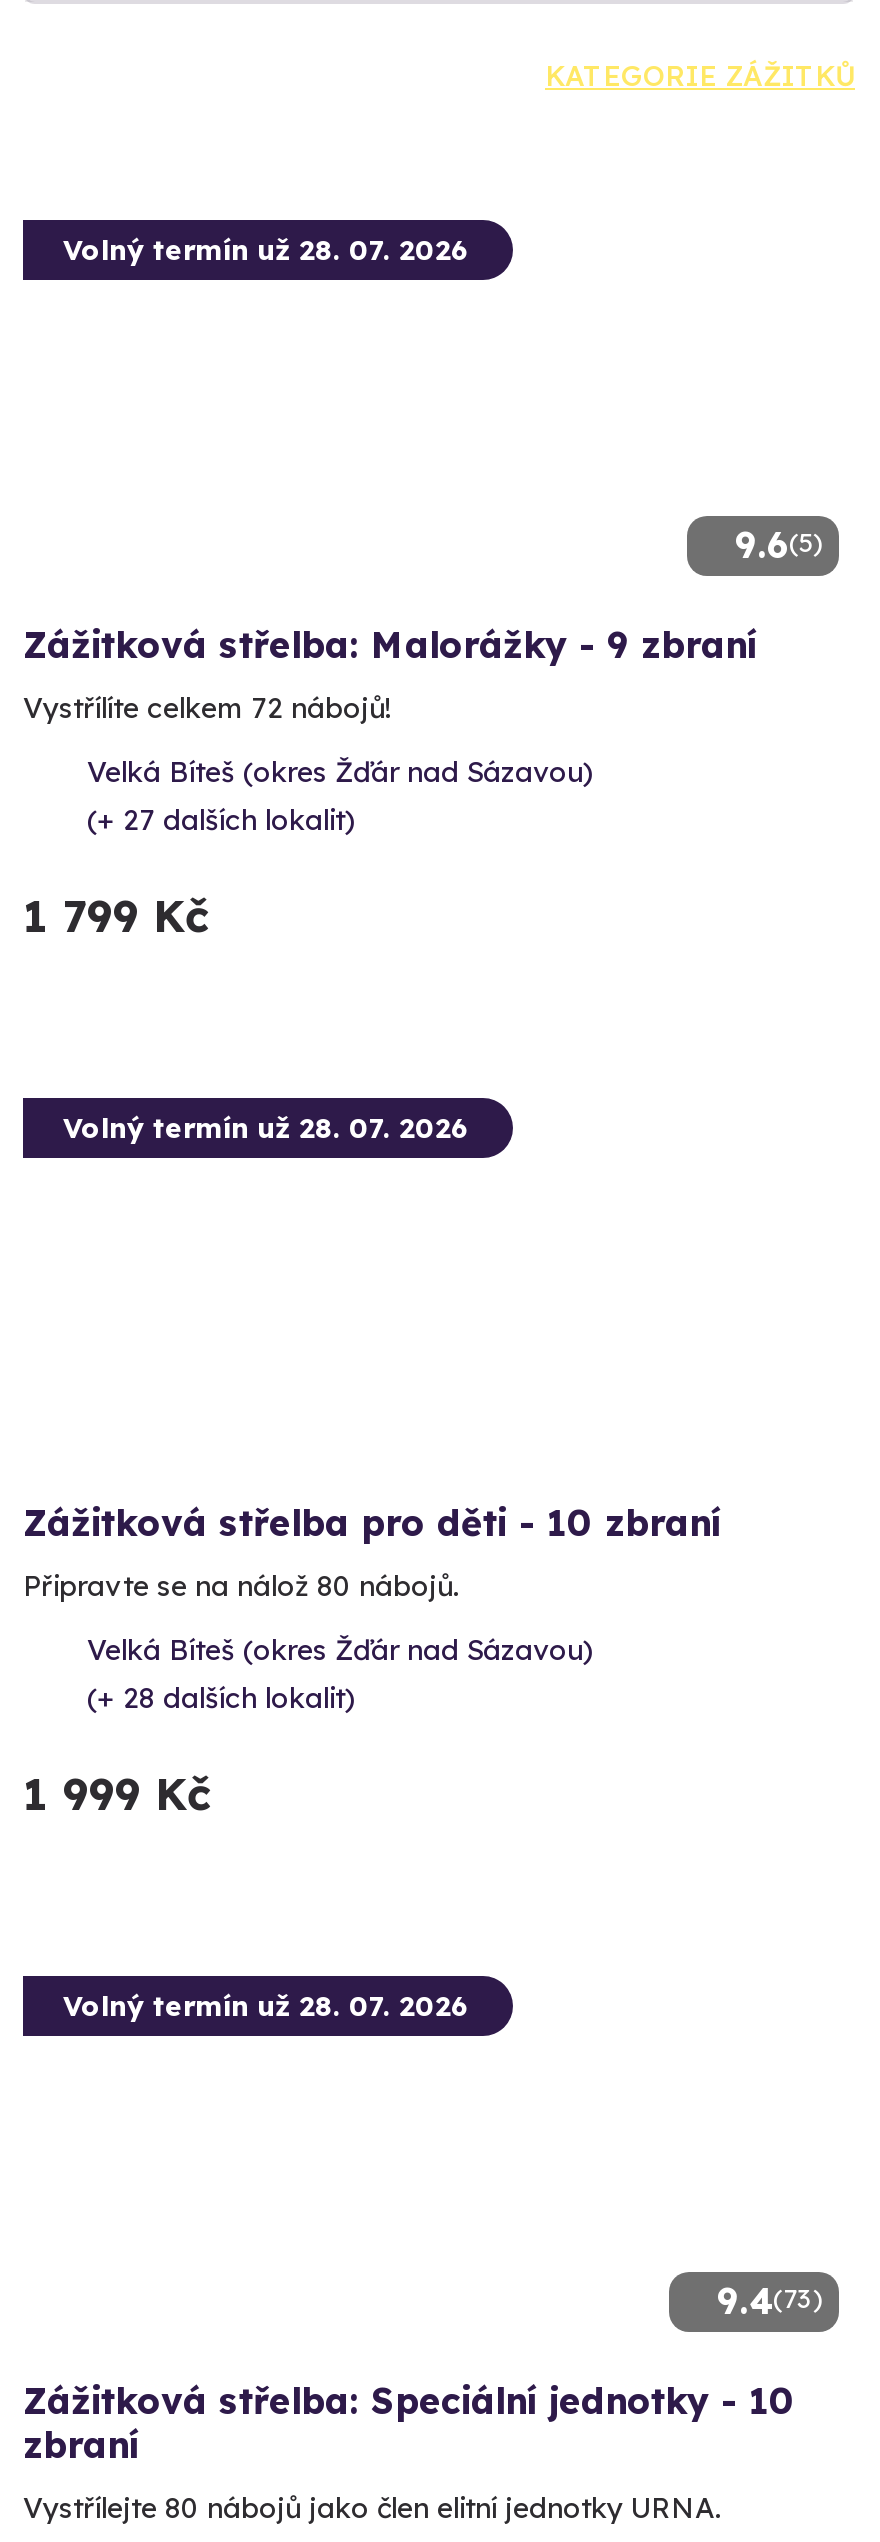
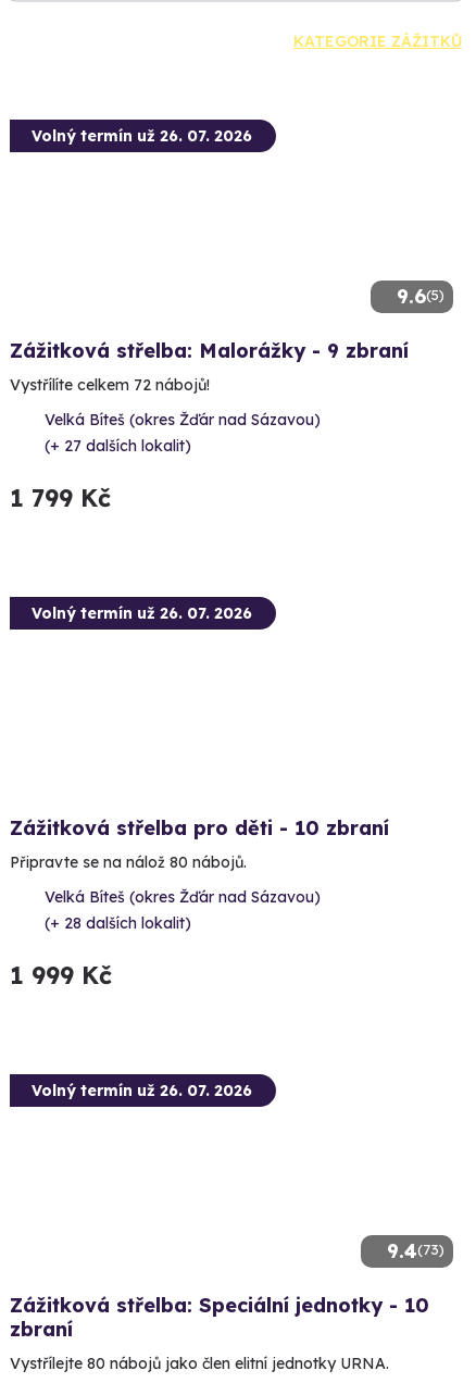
[63,232,469,268] Volný termín už 28. 07. 2026 -> [32,126,252,146] Volný termín už 26. 07. 2026
[63,1110,469,1146] Volný termín už 28. 07. 2026 -> [32,604,252,623] Volný termín už 26. 07. 2026
[63,1988,469,2024] Volný termín už 28. 07. 2026 -> [32,1081,252,1101] Volný termín už 26. 07. 2026

